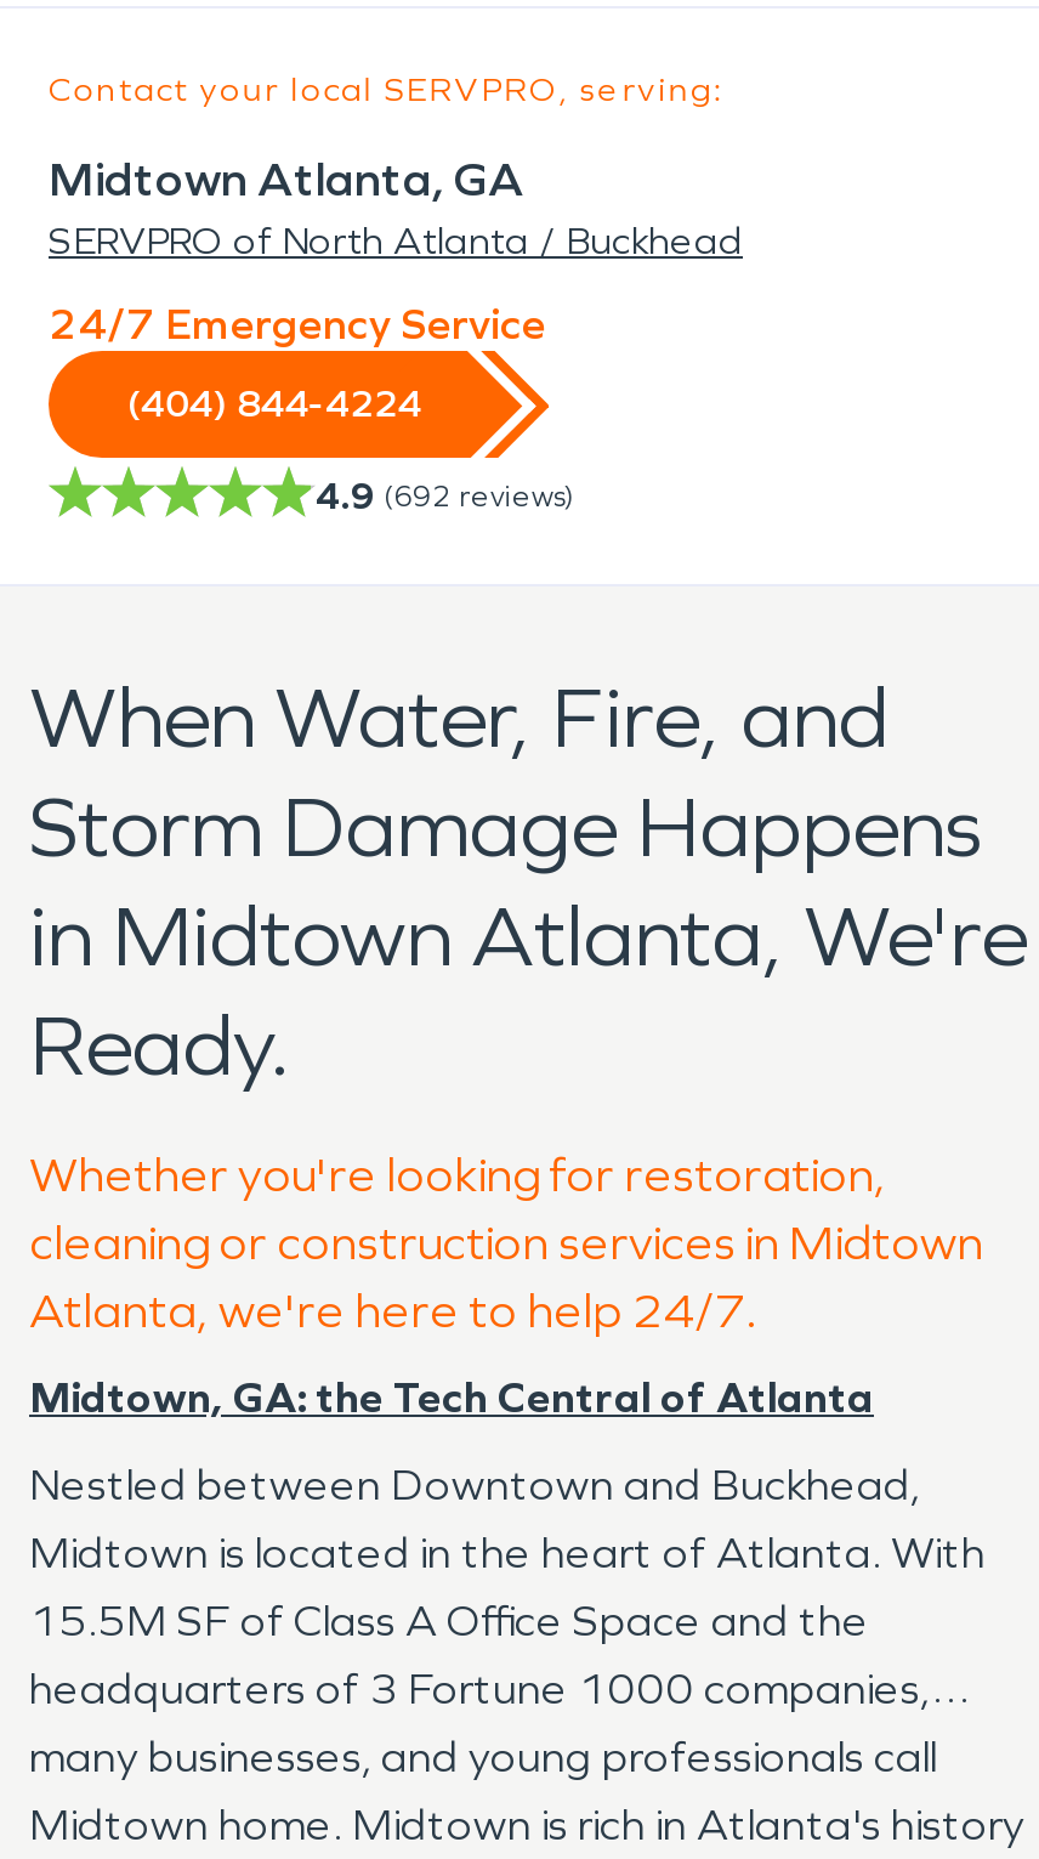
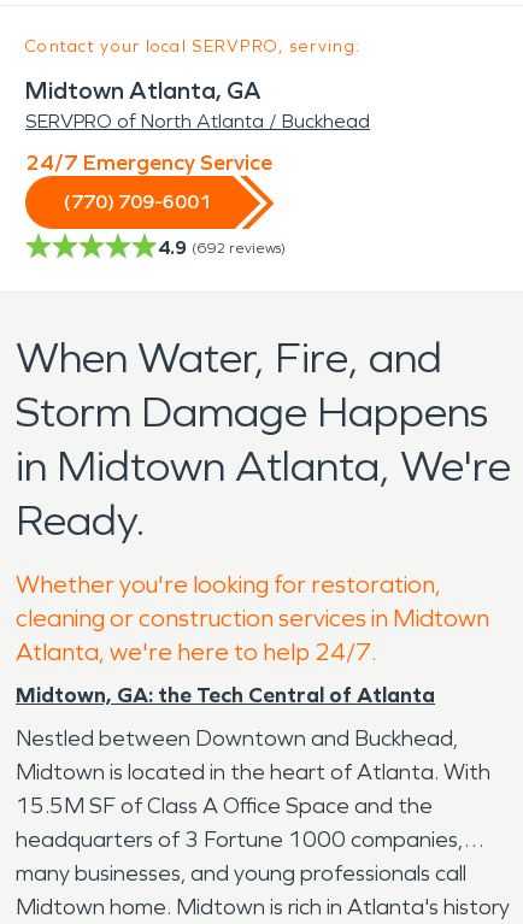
[126,379,421,425] (404) 844-4224 -> [64,190,210,213] (770) 709-6001

